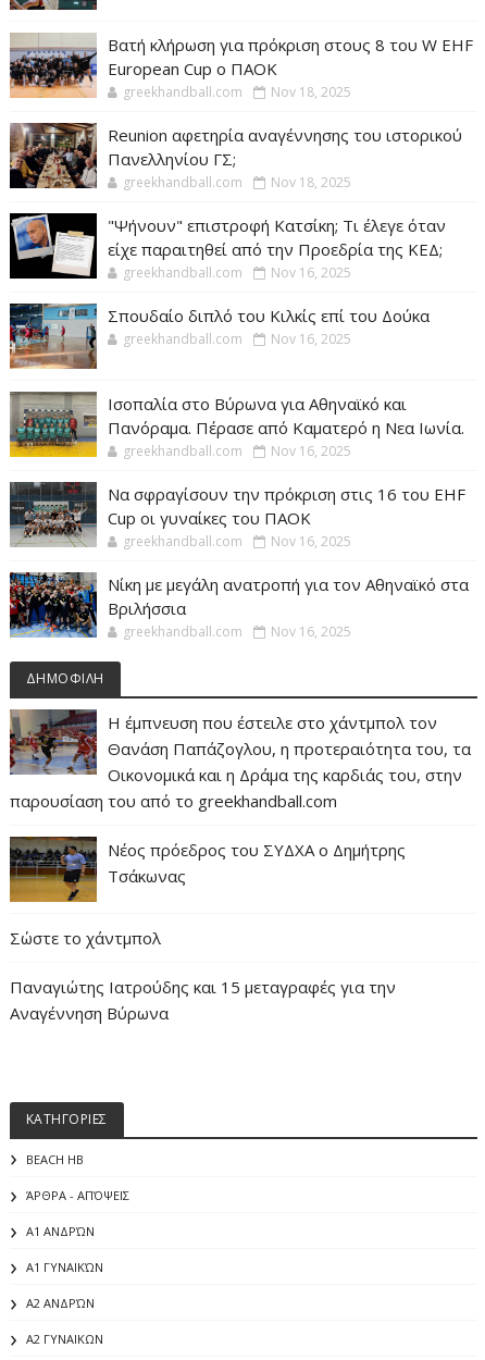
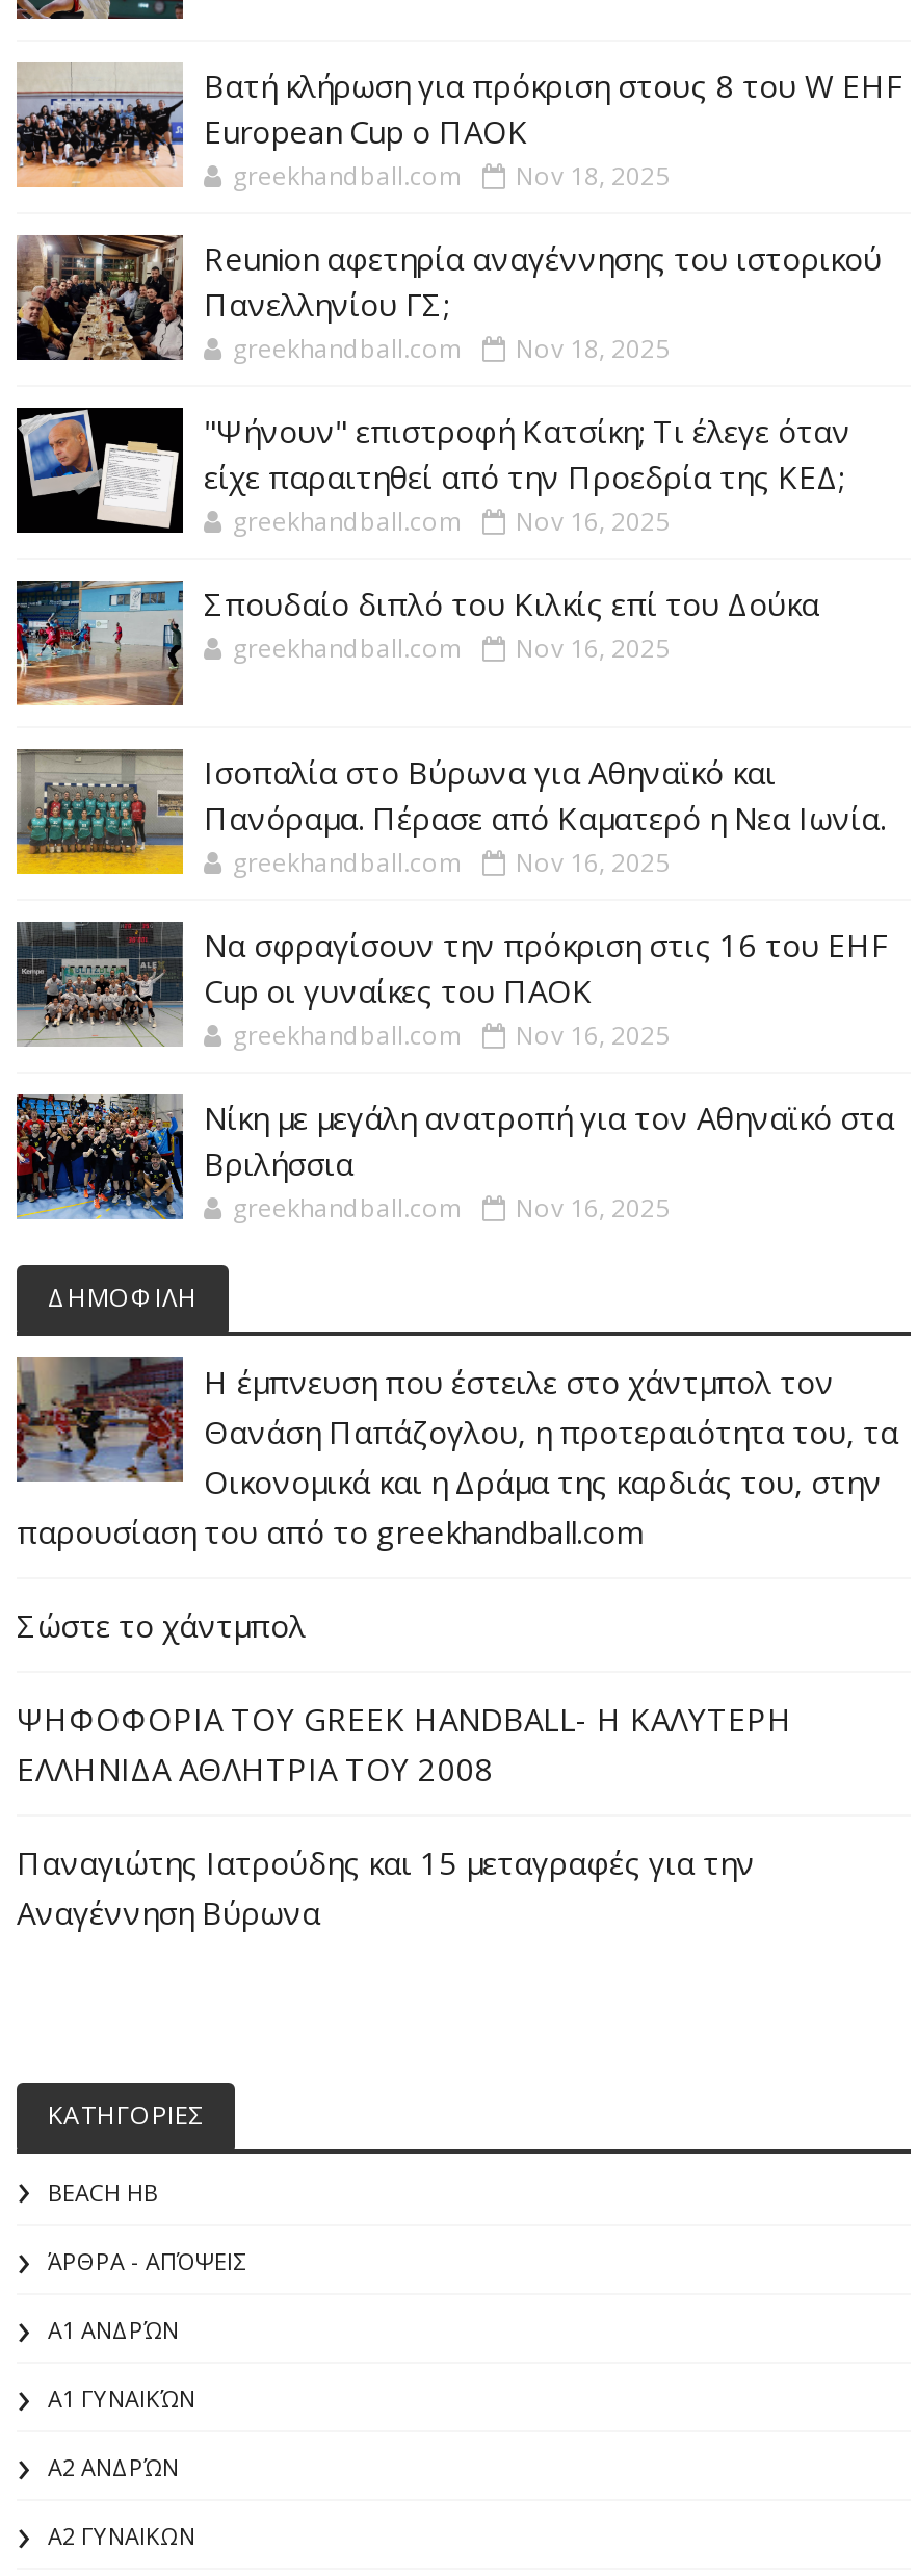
[9,836,406,886] [image] | Νέος πρόεδρος του ΣΥΔΧΑ ο Δημήτρης | Τσάκωνας -> none
moved [10,927,161,948] -> [17,1604,306,1645]: Σώστε το χάντμπολ
none -> [17,1697,792,1789] ΨΗΦΟΦΟΡΙΑ ΤΟΥ GREEK HANDBALL- H ΚΑΛΥΤΕΡΗ | ΕΛΛΗΝΙΔΑ ΑΘΛΗΤΡΙΑ ΤΟΥ 2008

